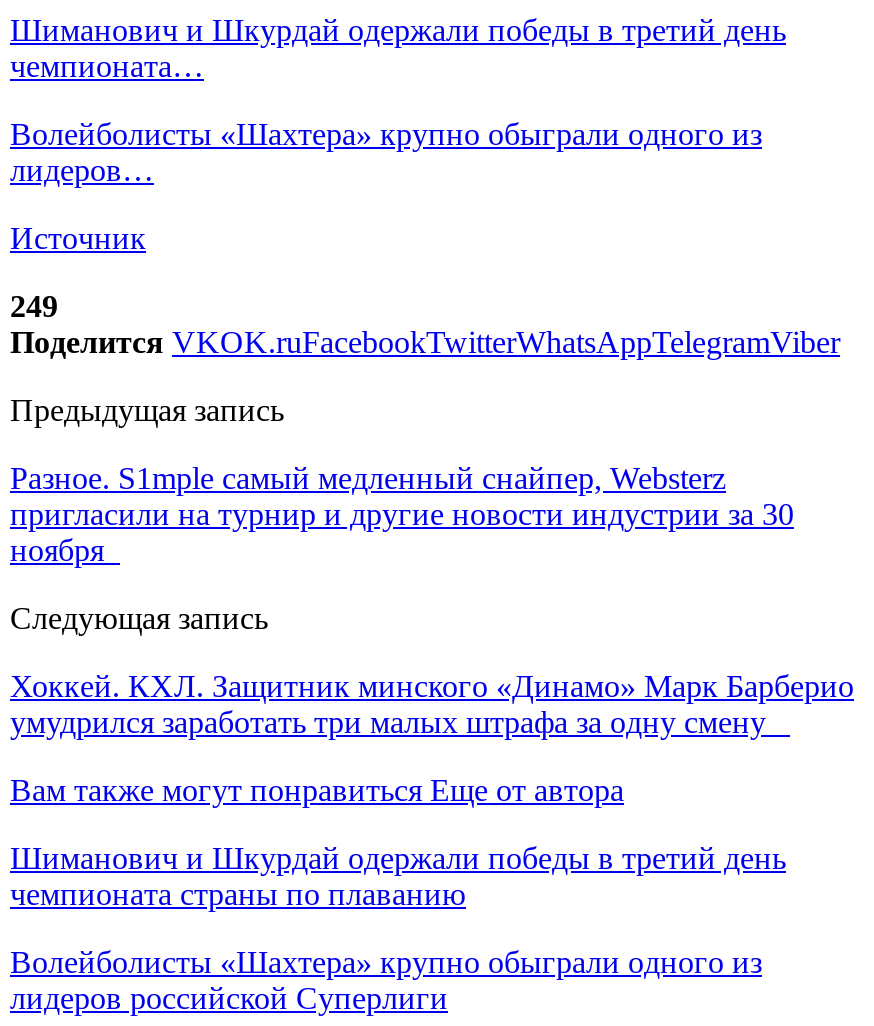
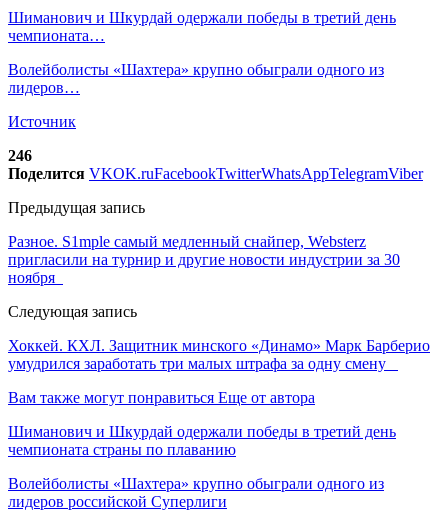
[10,289,58,323] 249 -> [8,147,32,164] 246

